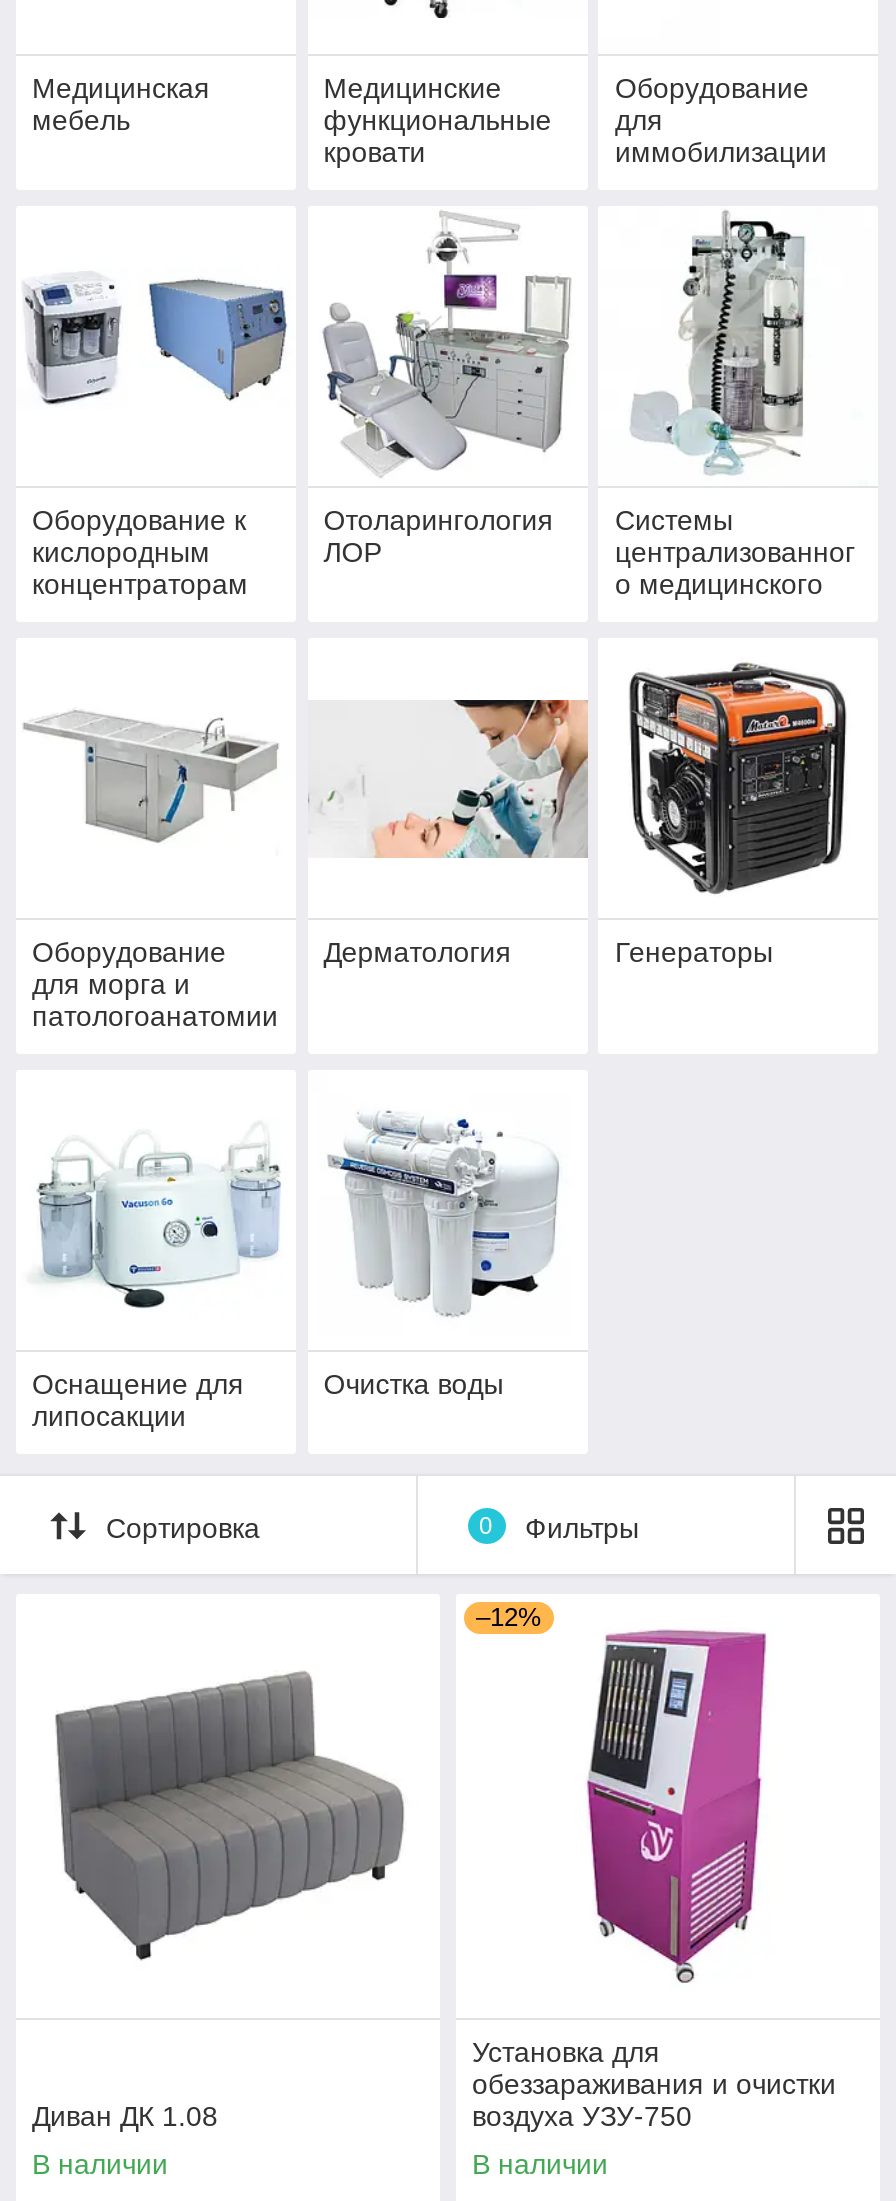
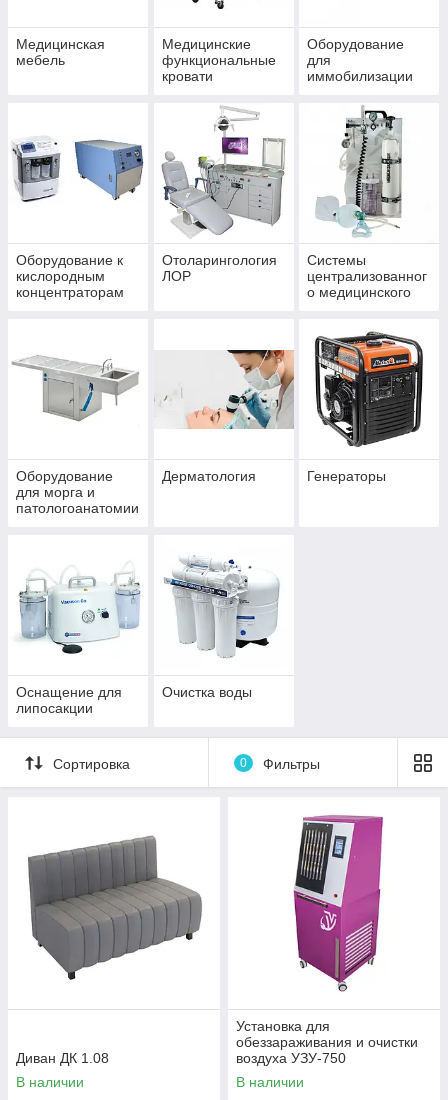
[476,1603,542,1633] –12% -> none

